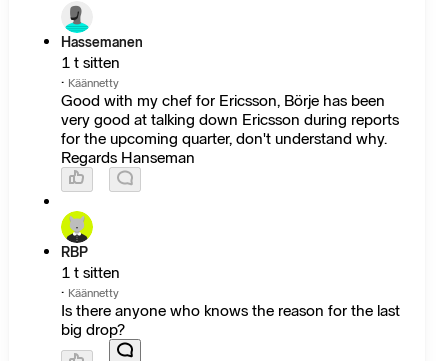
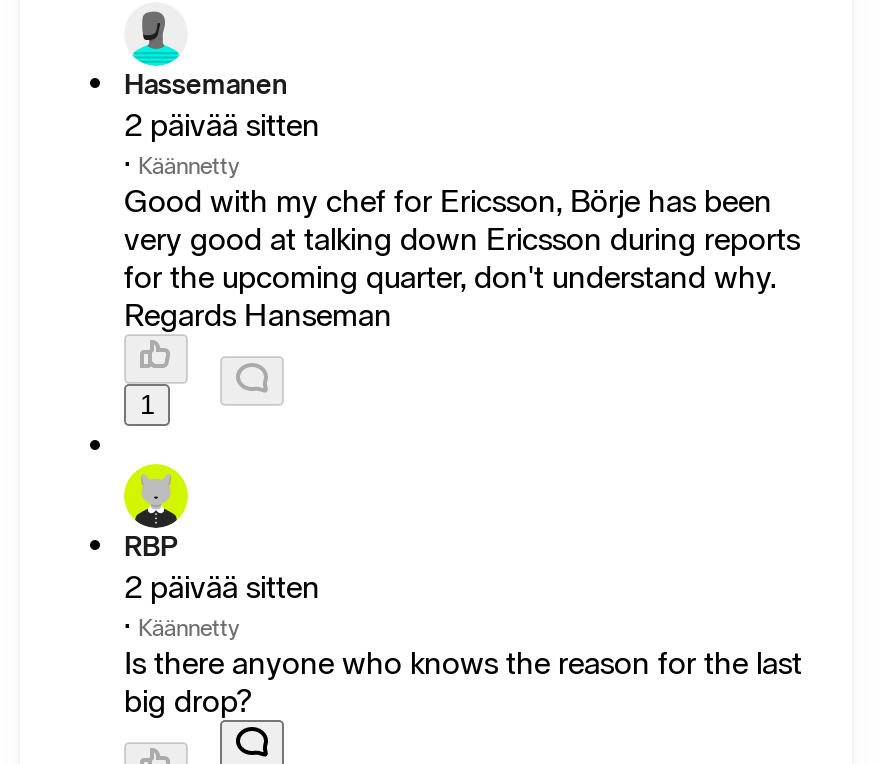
[61,53,120,72] 1 t sitten -> [124,106,320,144] 2 päivää sitten
none -> [140,390,154,420] 1
[61,263,120,282] 1 t sitten -> [124,568,320,606] 2 päivää sitten

